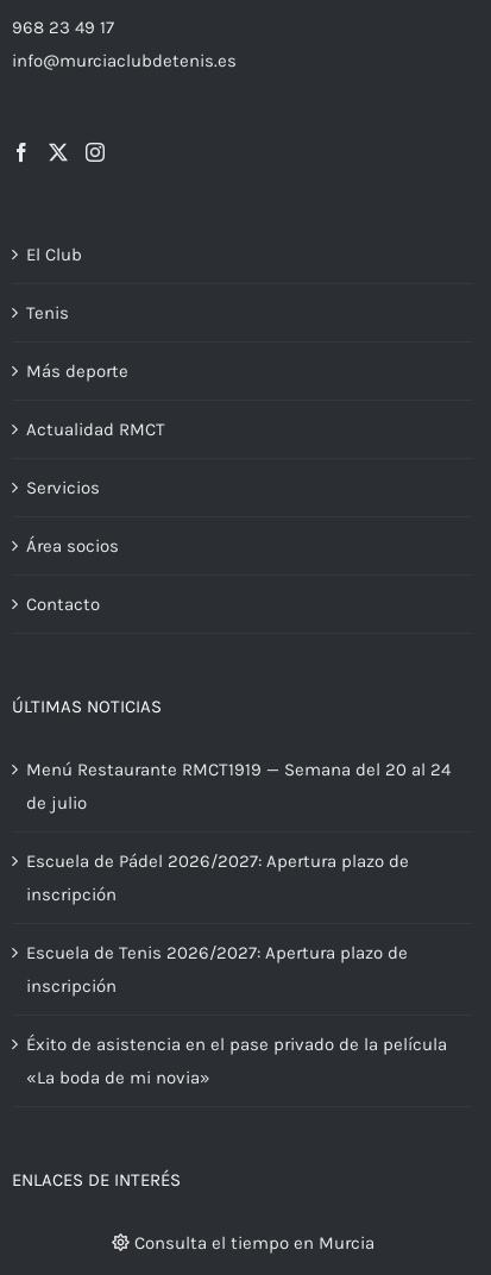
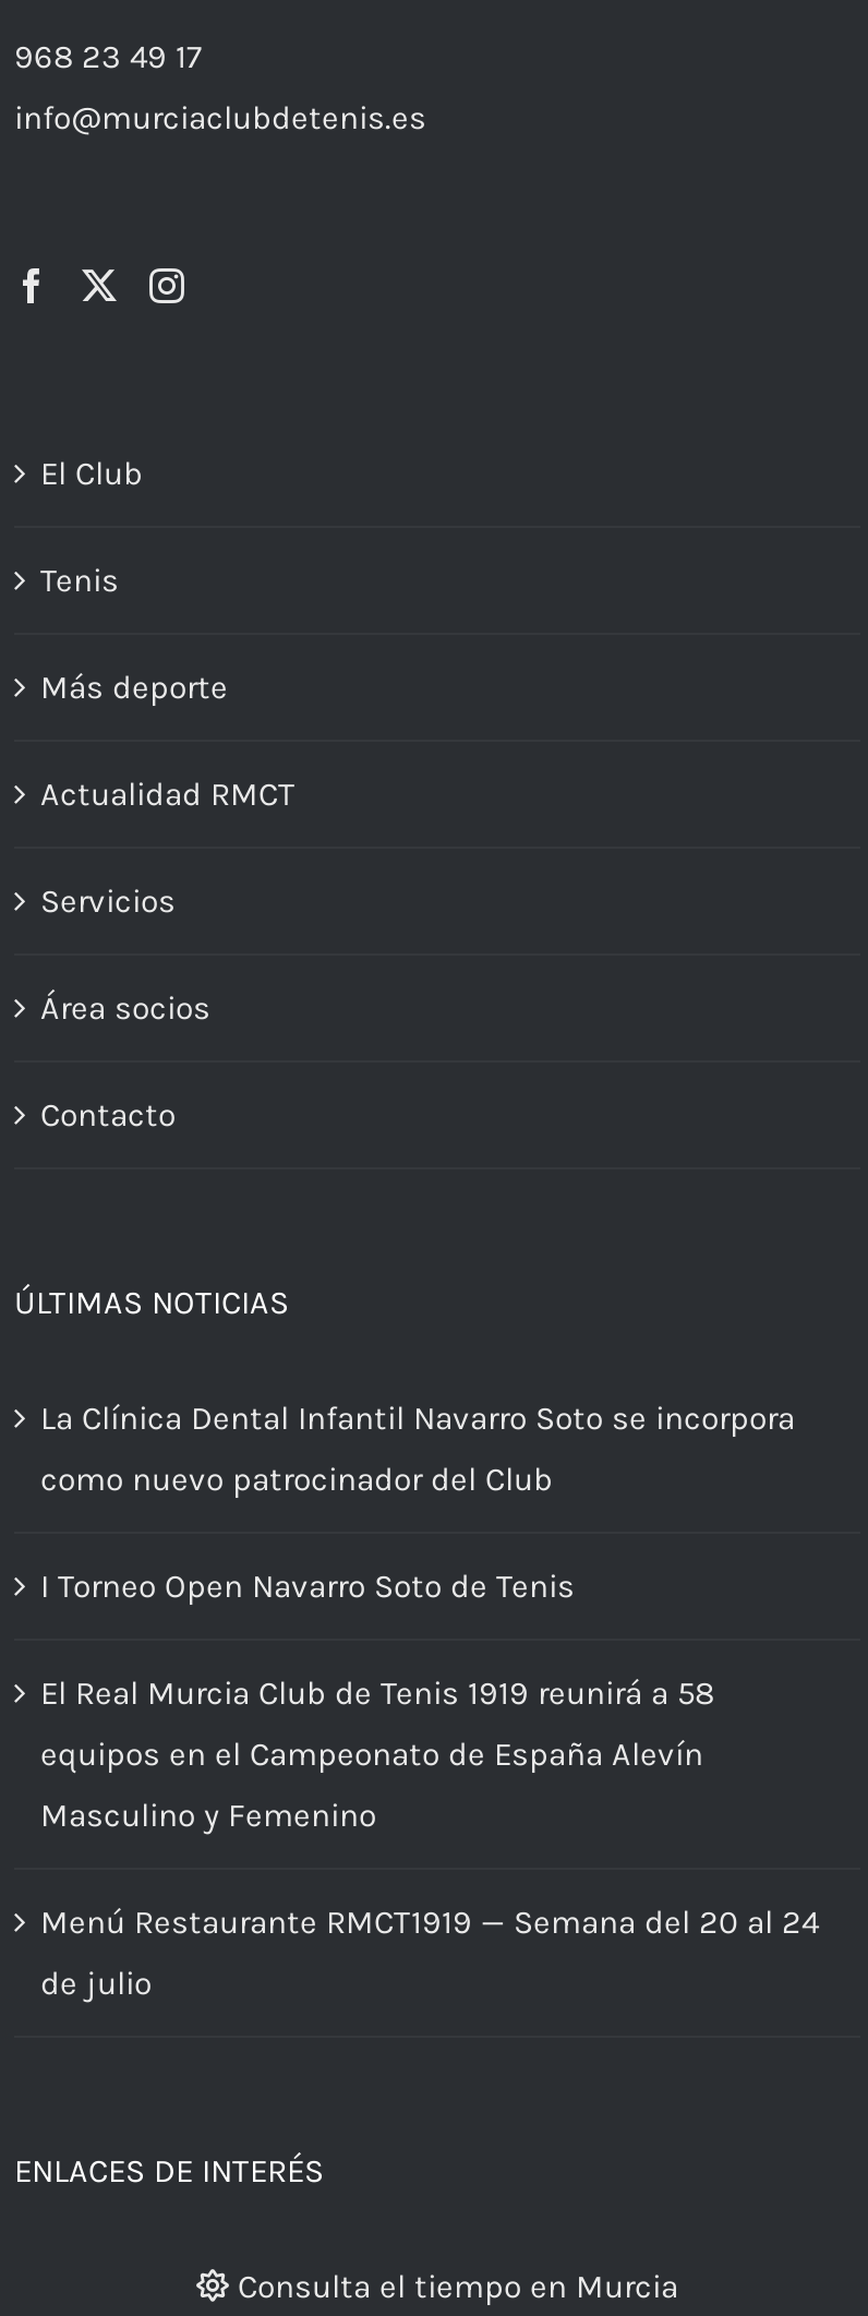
none -> [40,1398,795,1834] La Clínica Dental Infantil Navarro Soto se incorpora | como nuevo patrocinador del Club | I Torneo Open Navarro Soto de Tenis | El Real Murcia Club de Tenis 1919 reunirá a 58 | equipos en el Campeonato de España Alevín | Masculino y Femenino
moved [26,758,451,813] -> [40,1902,819,2002]: Menú Restaurante RMCT1919 — Semana del 20 al 24 | de julio
[26,850,447,1088] Escuela de Pádel 2026/2027: Apertura plazo de | inscripción | Escuela de Tenis 2026/2027: Apertura plazo de | inscripción | Éxito de asistencia en el pase privado de la película | «La boda de mi novia» -> none

